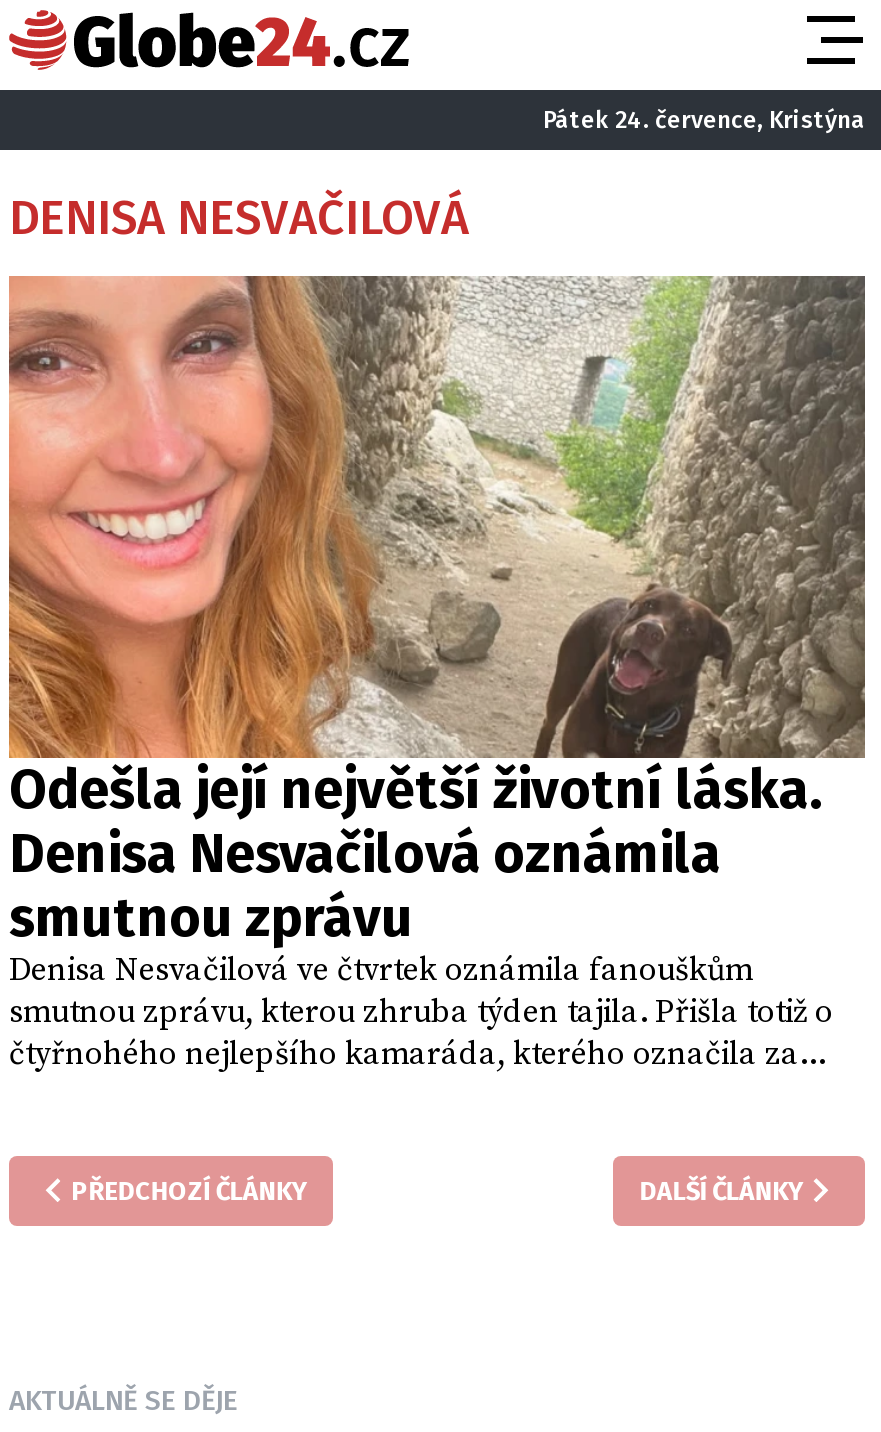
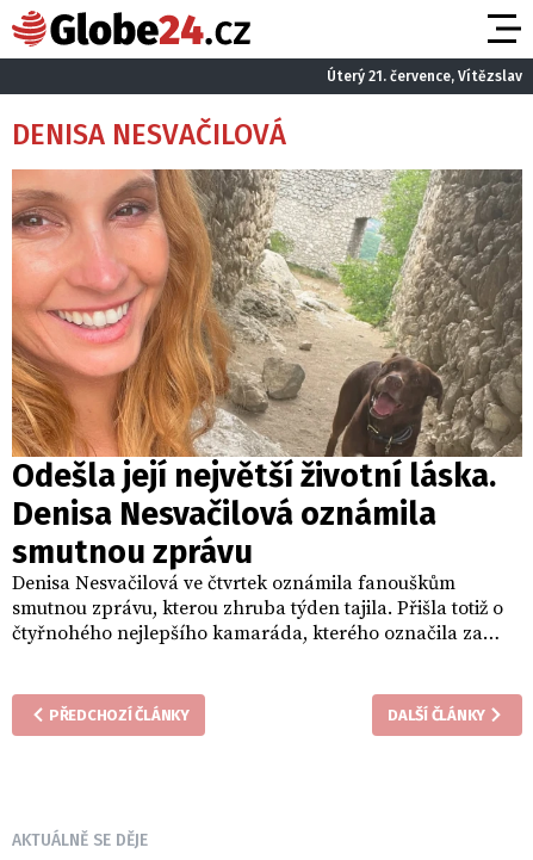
[543,105,865,133] Pátek 24. července, Kristýna -> [327,67,522,84] Úterý 21. července, Vítězslav

